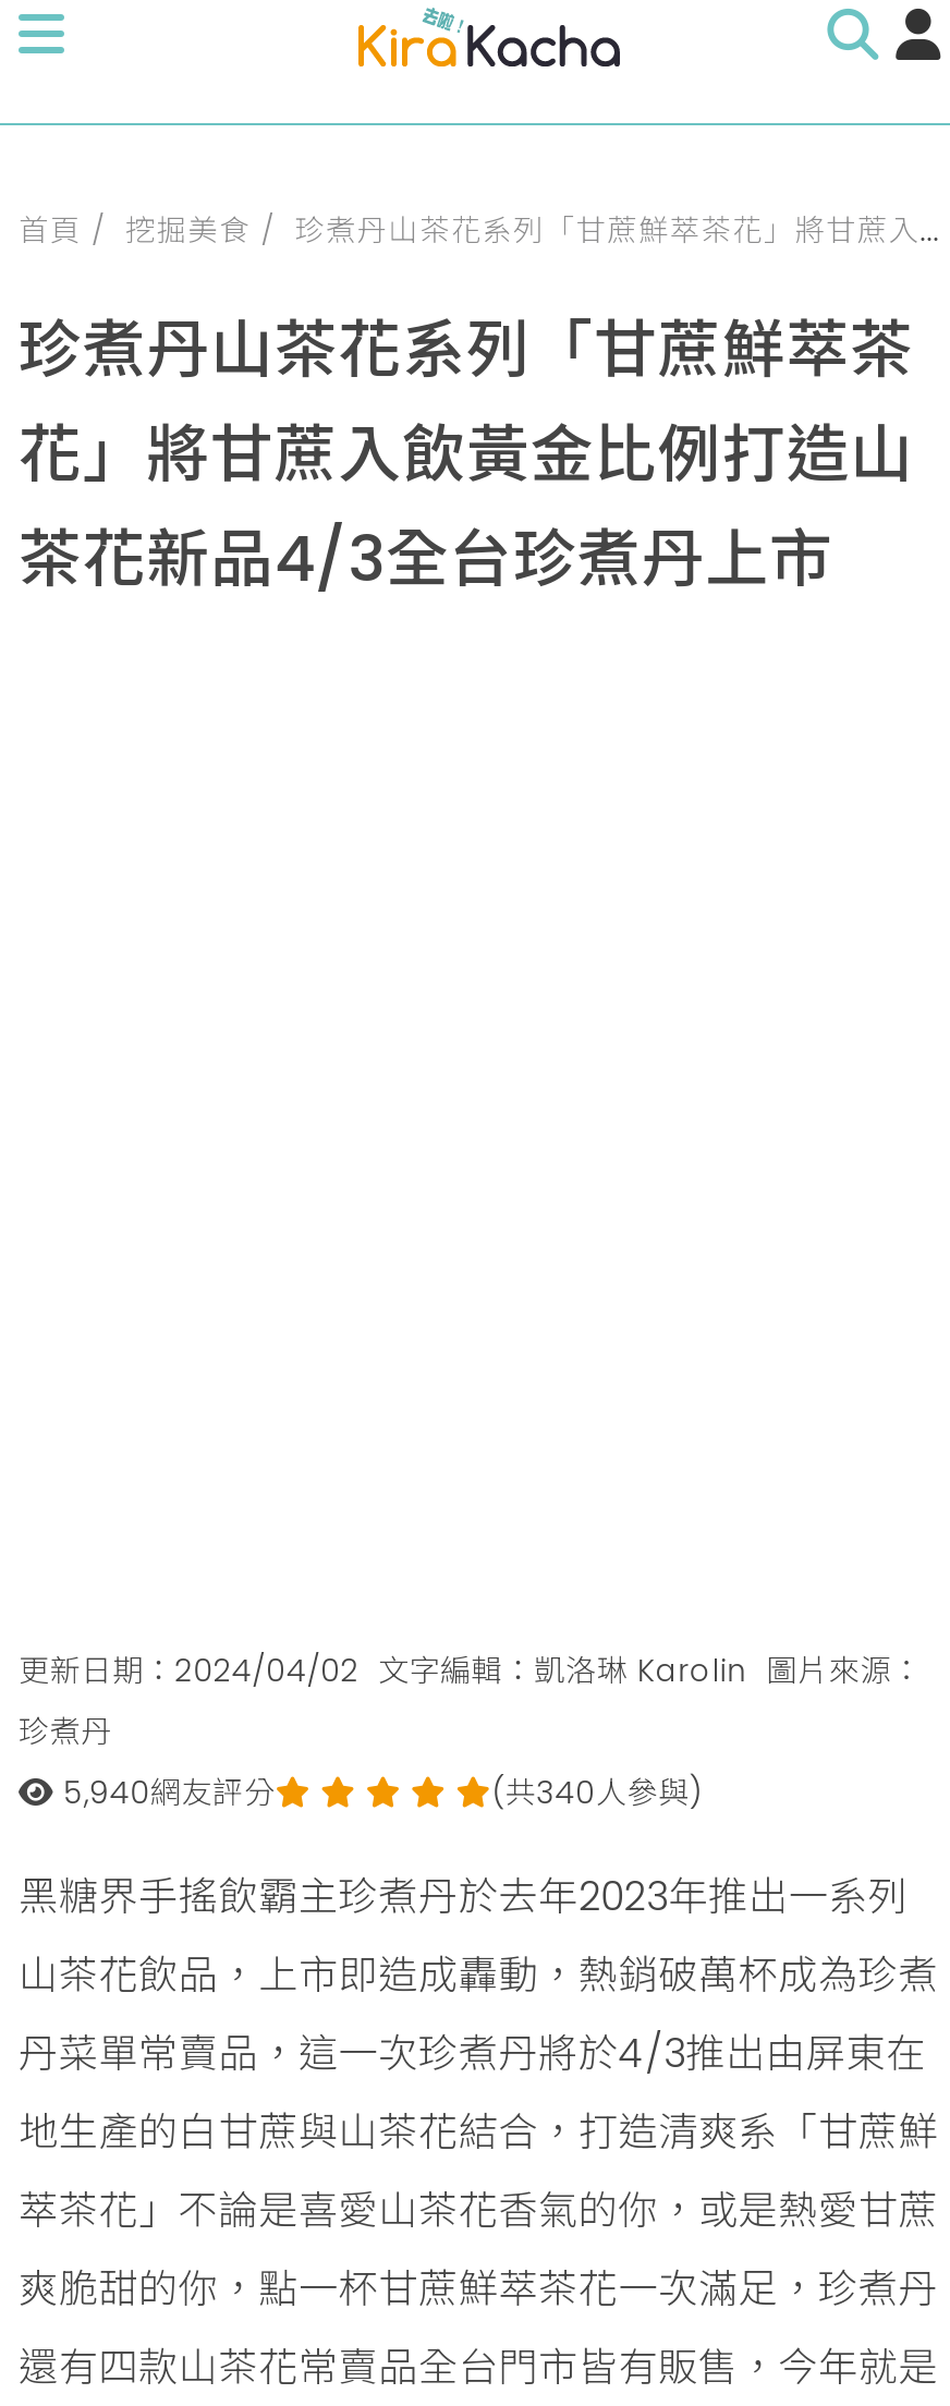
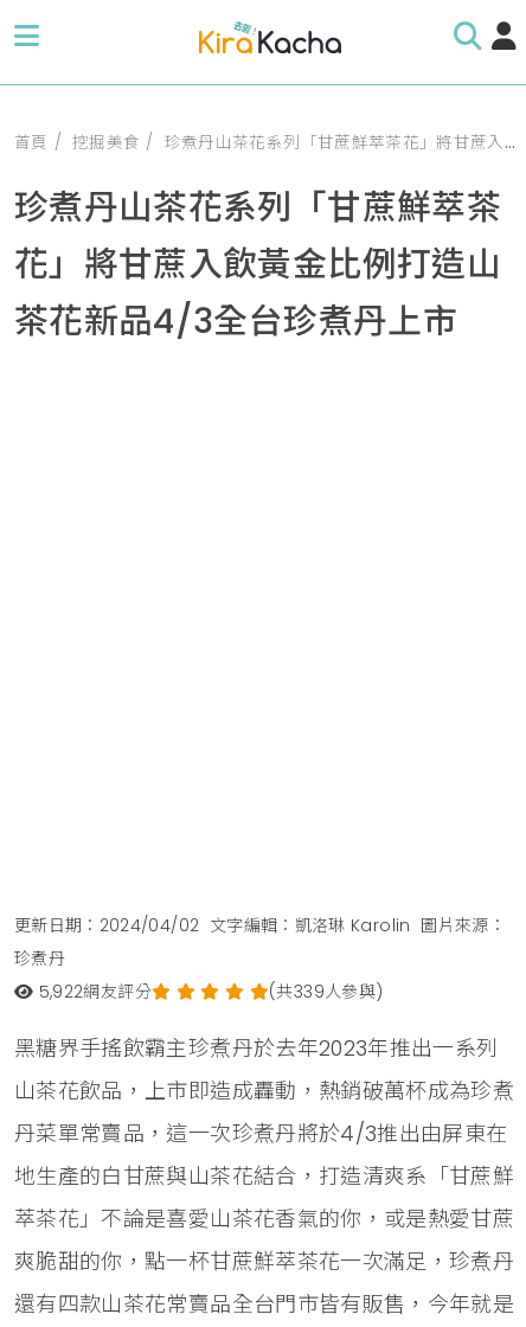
[54,1771,275,1814] 5,940網友評分 -> [34,980,152,1004] 5,922網友評分
[492,1771,703,1814] (共340人參與) -> [269,980,383,1004] (共339人參與)

